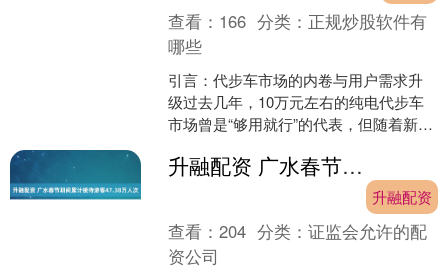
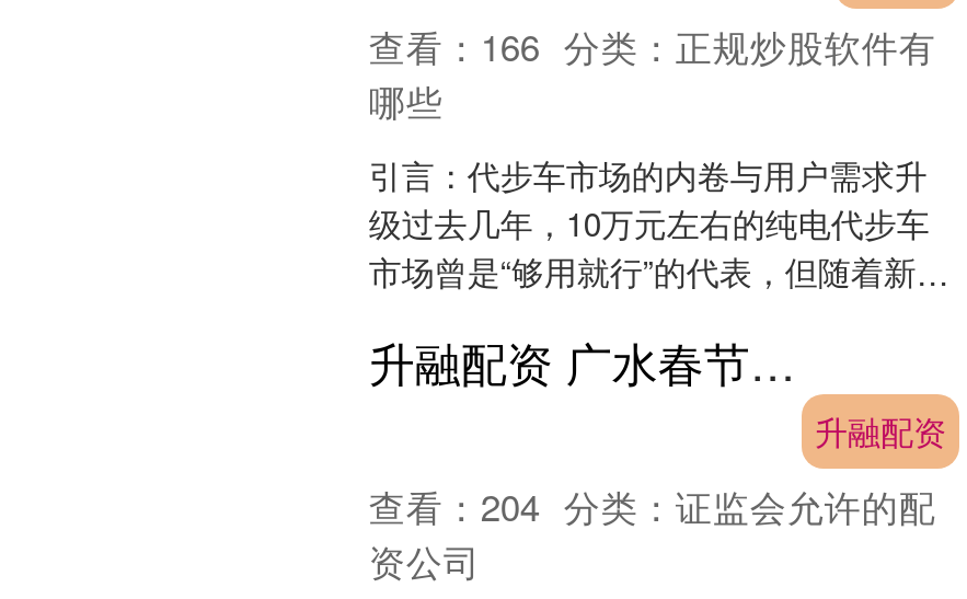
[9,149,142,201] [image] -> none

